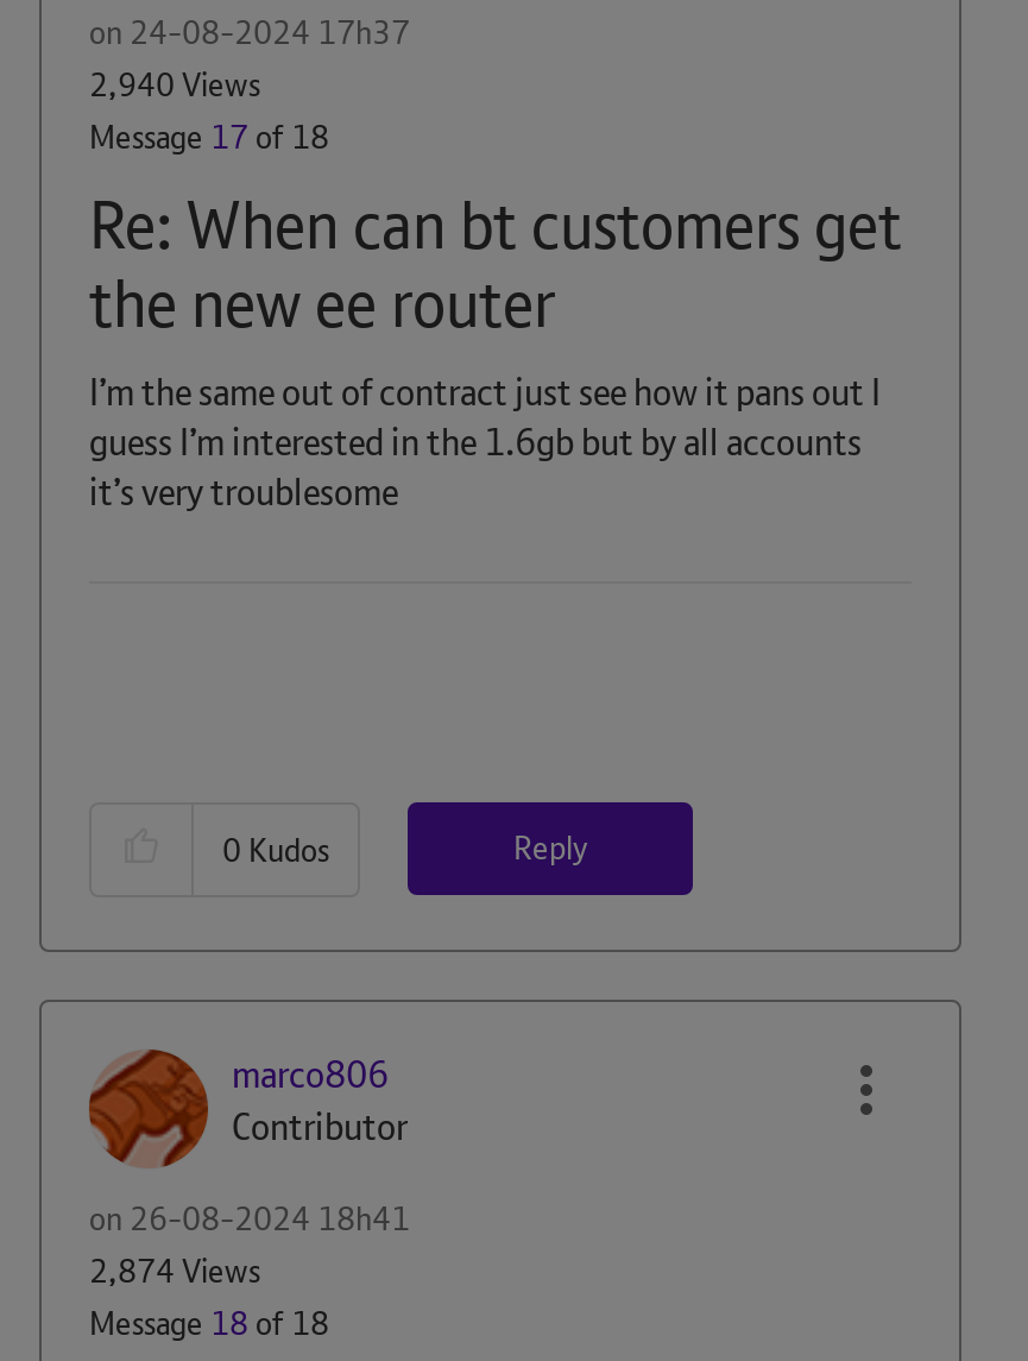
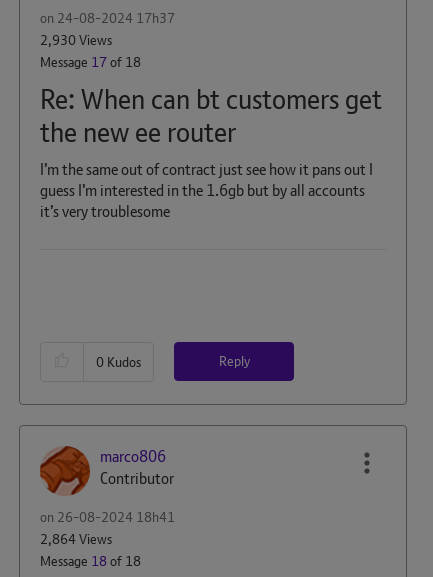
[89,63,260,106] 2,940 Views -> [40,31,112,49] 2,930 Views
[89,1248,260,1291] 2,874 Views -> [40,529,112,547] 2,864 Views

